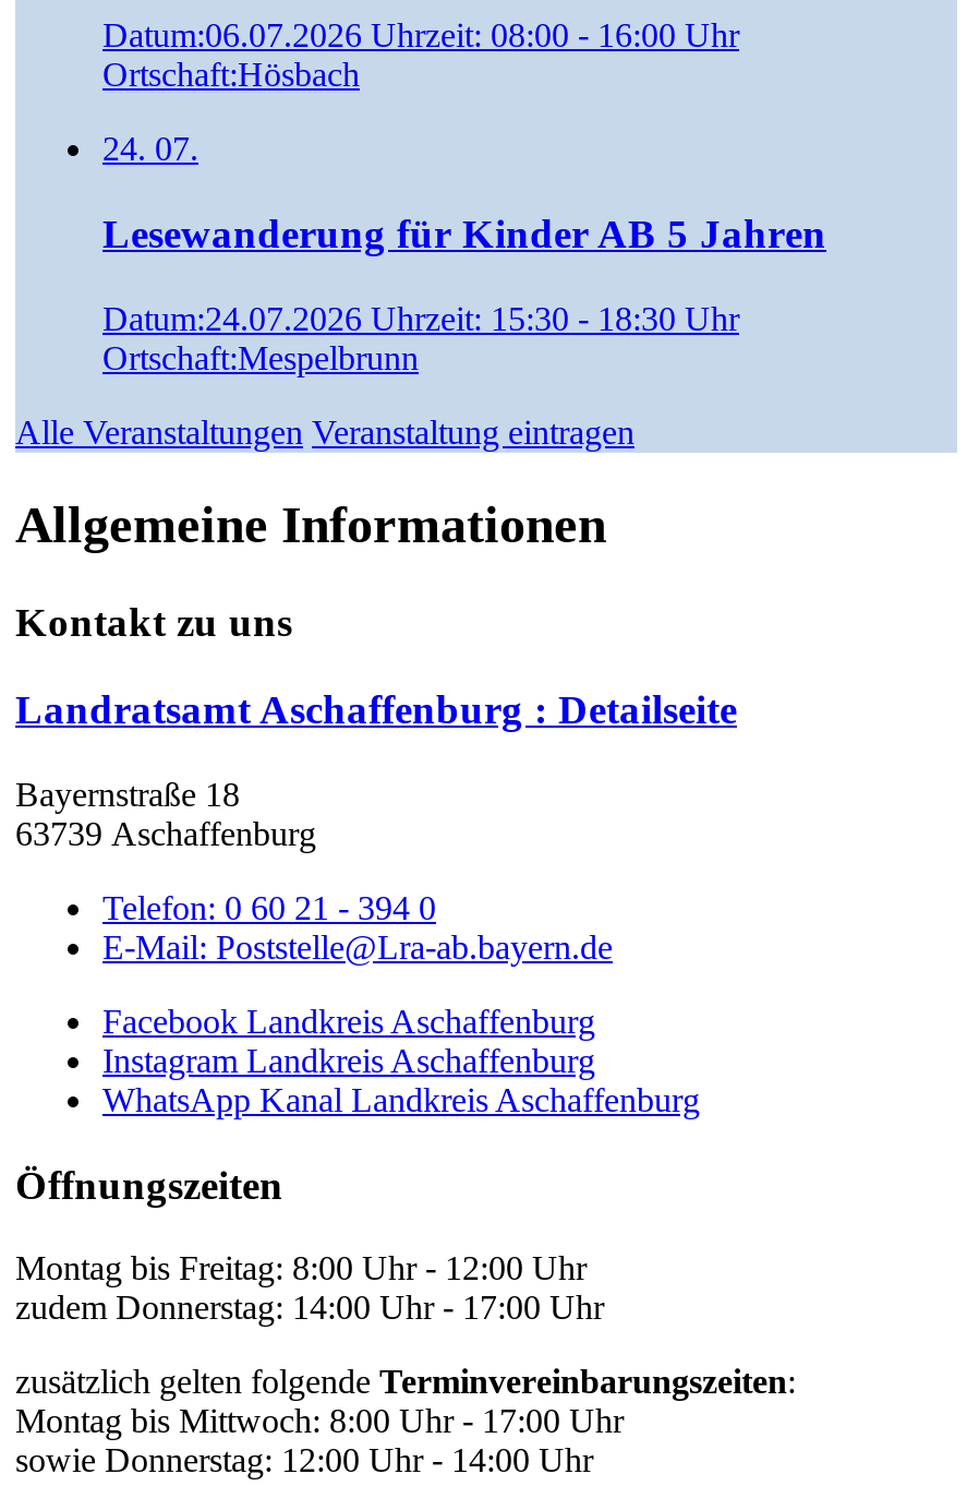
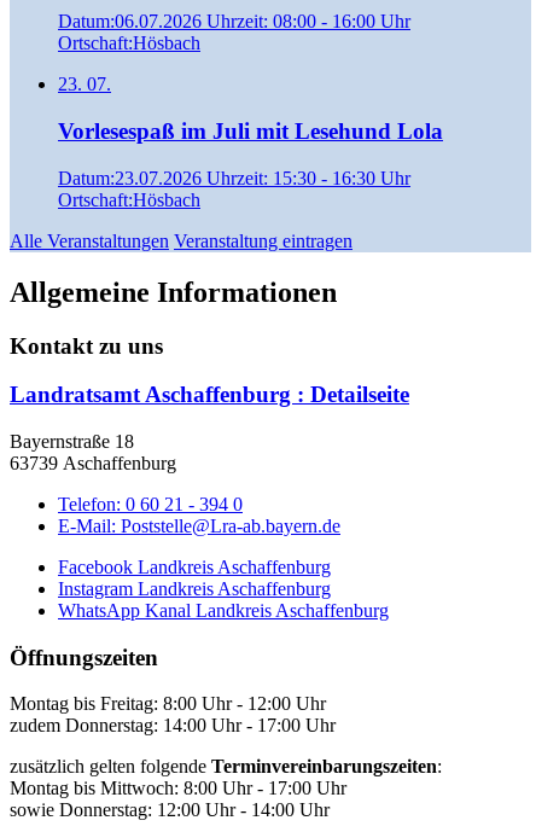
[102,130,198,168] 24. 07. -> [58,74,111,95] 23. 07.
[102,211,826,257] Lesewanderung für Kinder AB 5 Jahren -> [58,118,443,144] Vorlesespaß im Juli mit Lesehund Lola
[102,300,739,376] Datum:24.07.2026 Uhrzeit: 15:30 - 18:30 Uhr | Ortschaft:Mespelbrunn -> [58,168,410,210] Datum:23.07.2026 Uhrzeit: 15:30 - 16:30 Uhr | Ortschaft:Hösbach

